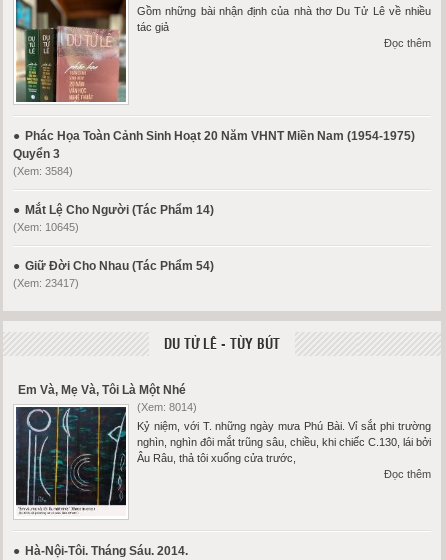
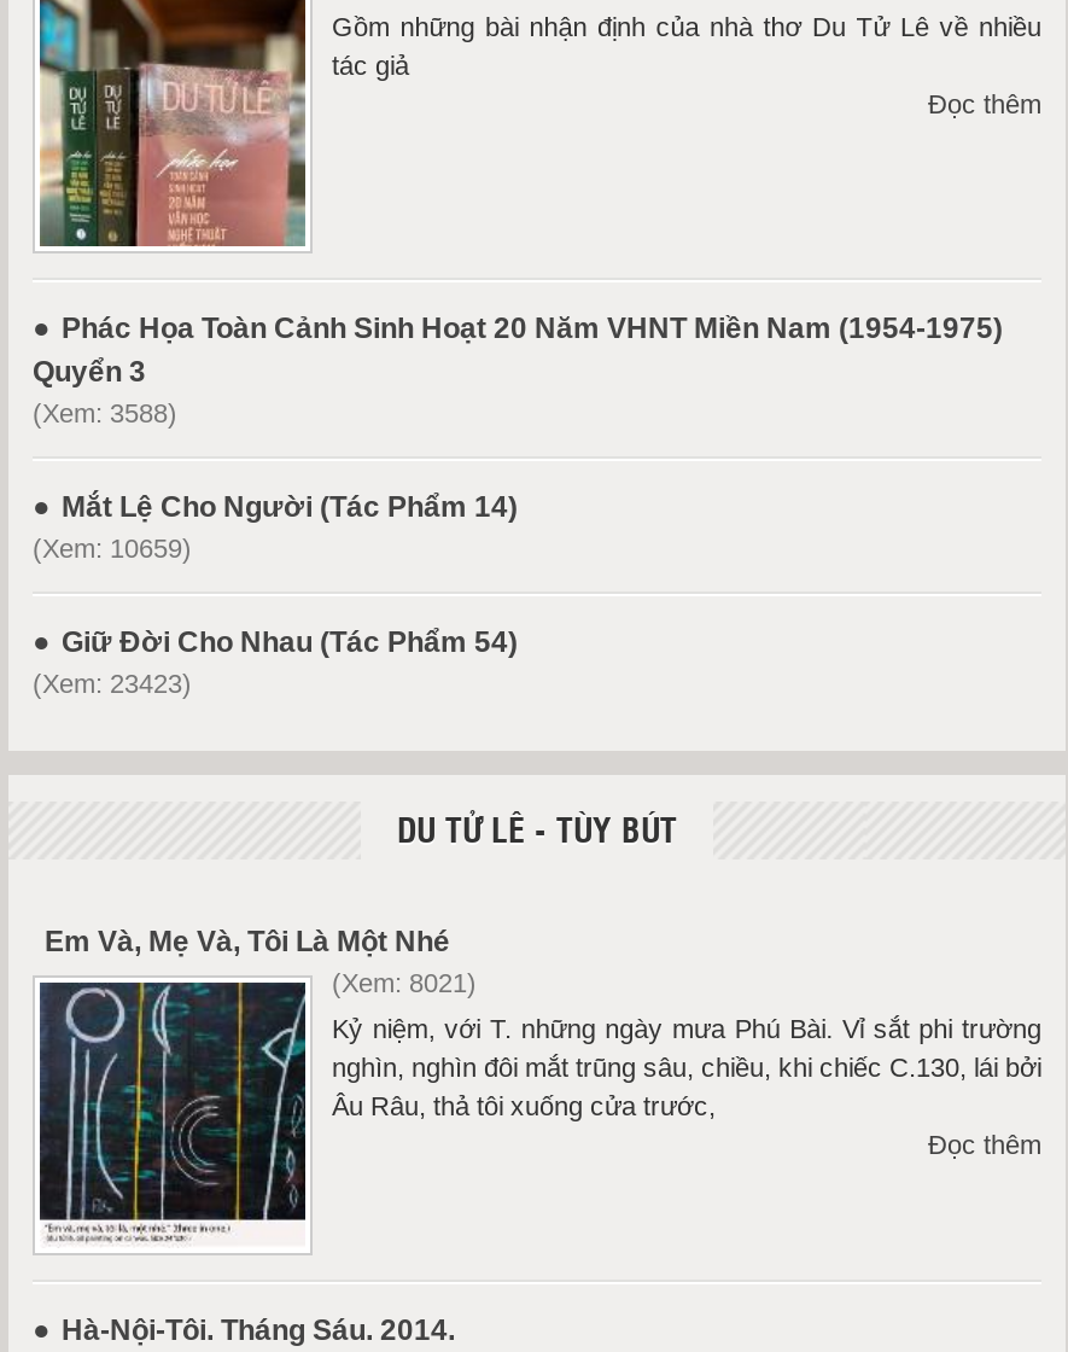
[13,165,73,177] (Xem: 3584) -> [33,398,177,427] (Xem: 3588)
[13,221,79,233] (Xem: 10645) -> [33,533,192,562] (Xem: 10659)
[13,277,79,289] (Xem: 23417) -> [33,669,192,697] (Xem: 23423)
[137,401,197,413] (Xem: 8014) -> [332,968,477,997] (Xem: 8021)

